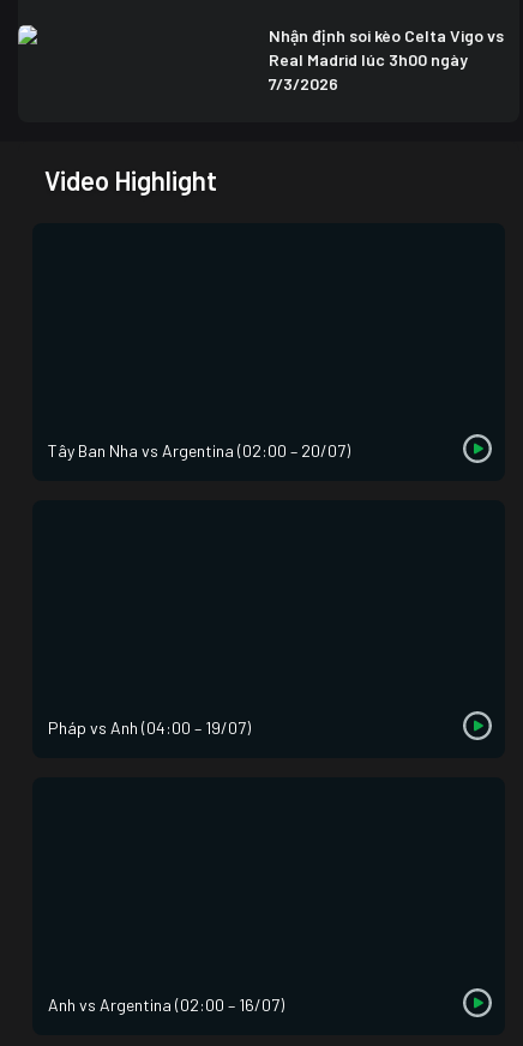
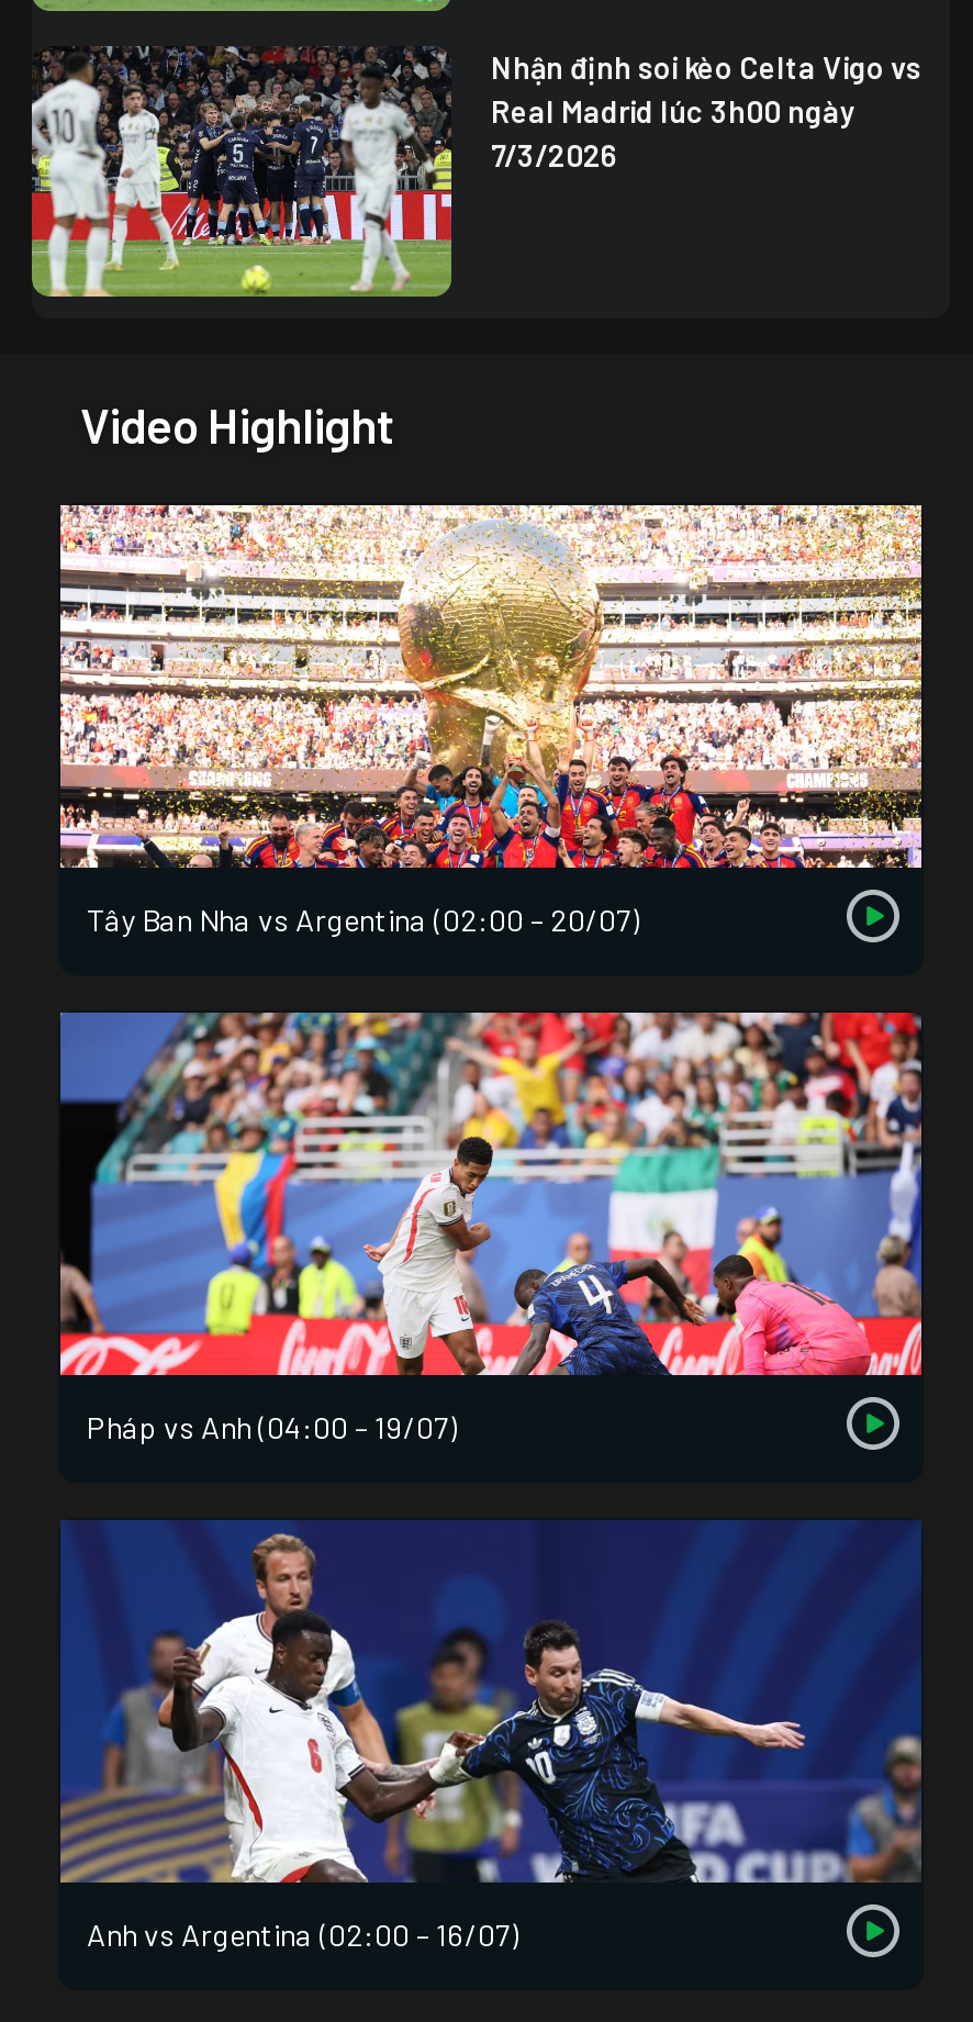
none -> [30,44,454,299] [image]
none -> [58,503,924,870] [image]
none -> [58,1010,924,1377] [image]
none -> [58,1520,921,1885] [image]

